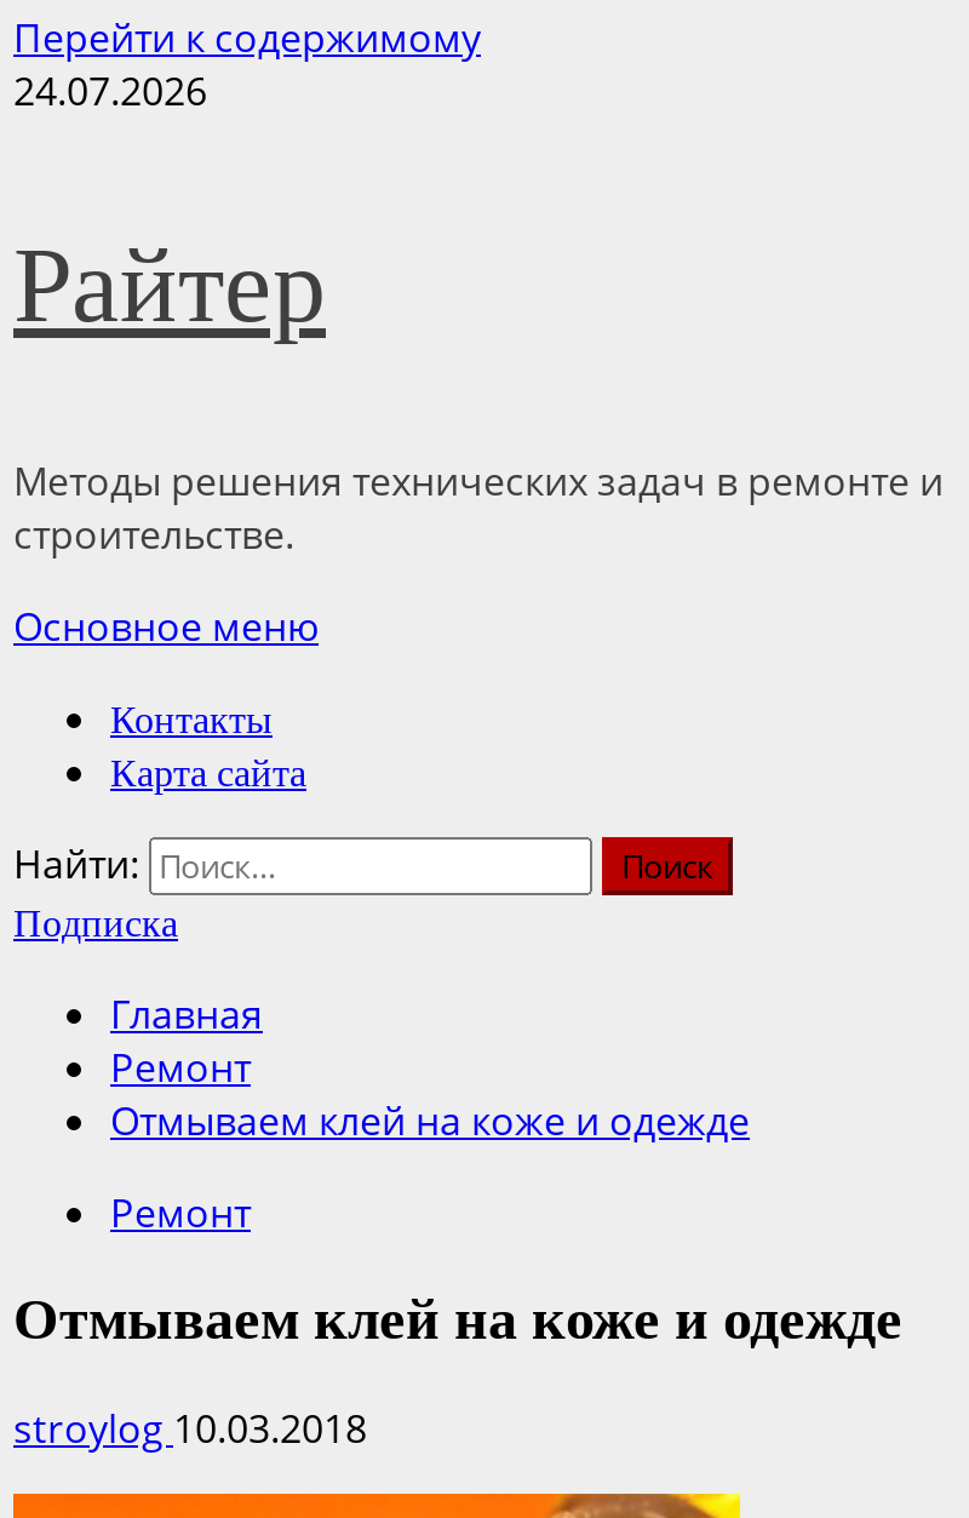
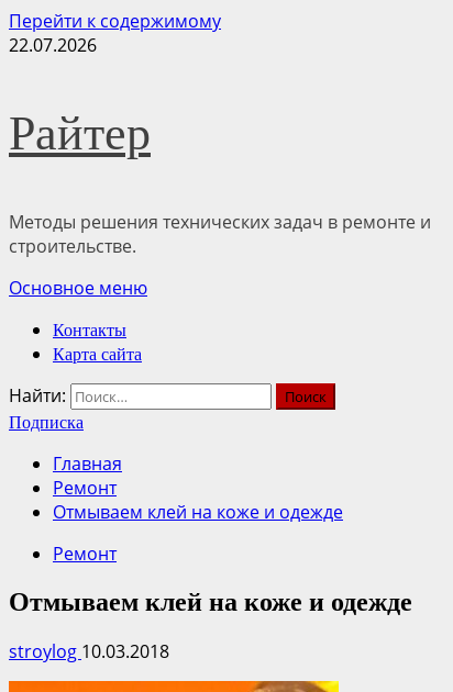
[13,64,207,118] 24.07.2026 -> [9,33,97,57] 22.07.2026

